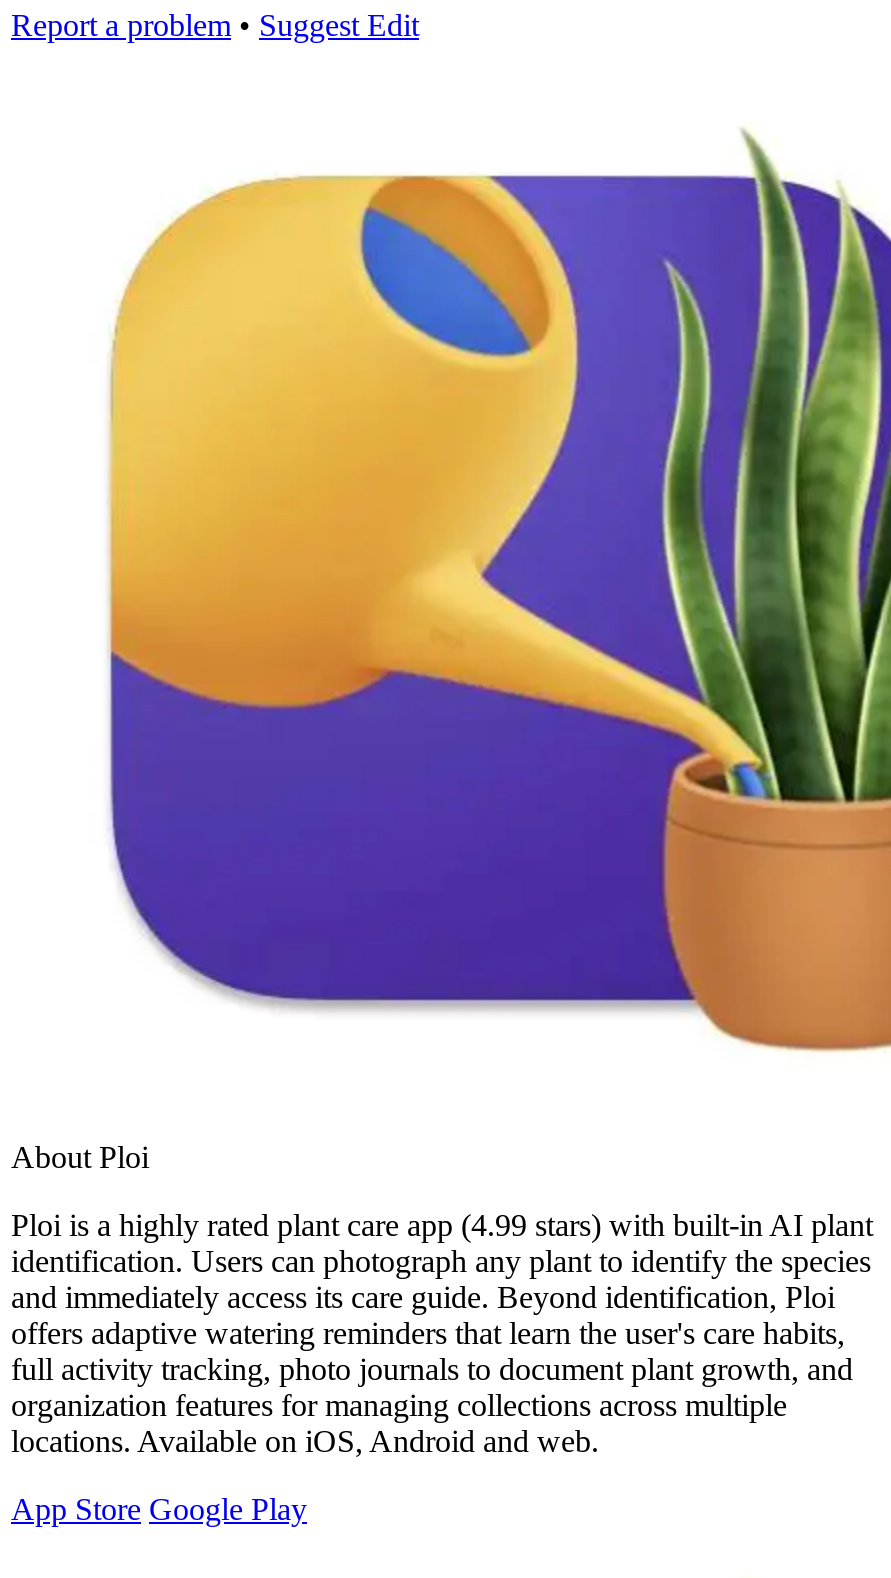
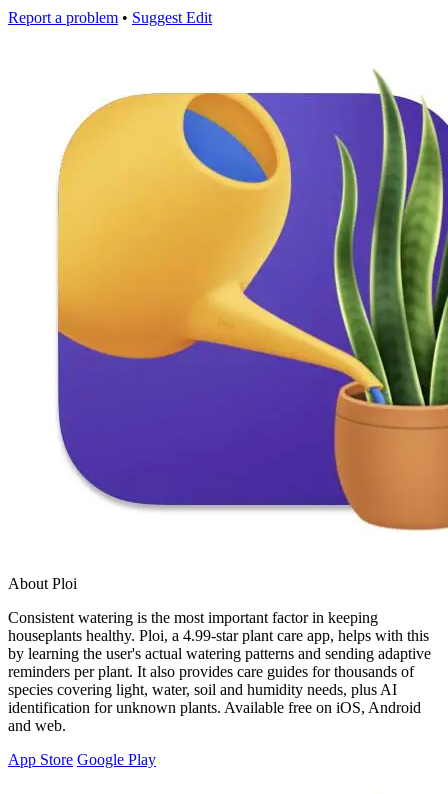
[11,1209,873,1459] Ploi is a highly rated plant care app (4.99 stars) with built-in AI plant | identification. Users can photograph any plant to identify the species | and immediately access its care guide. Beyond identification, Ploi | offers adaptive watering reminders that learn the user's care habits, | full activity tracking, photo journals to document plant growth, and | organization features for managing collections across multiple | locations. Available on iOS, Android and web. -> [8,609,431,734] Consistent watering is the most important factor in keeping | houseplants healthy. Ploi, a 4.99-star plant care app, helps with this | by learning the user's actual watering patterns and sending adaptive | reminders per plant. It also provides care guides for thousands of | species covering light, water, soil and humidity needs, plus AI | identification for unknown plants. Available free on iOS, Android | and web.

